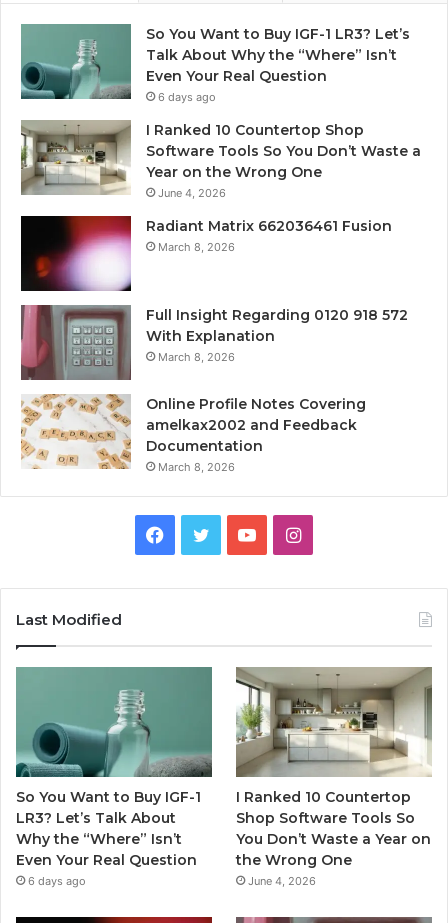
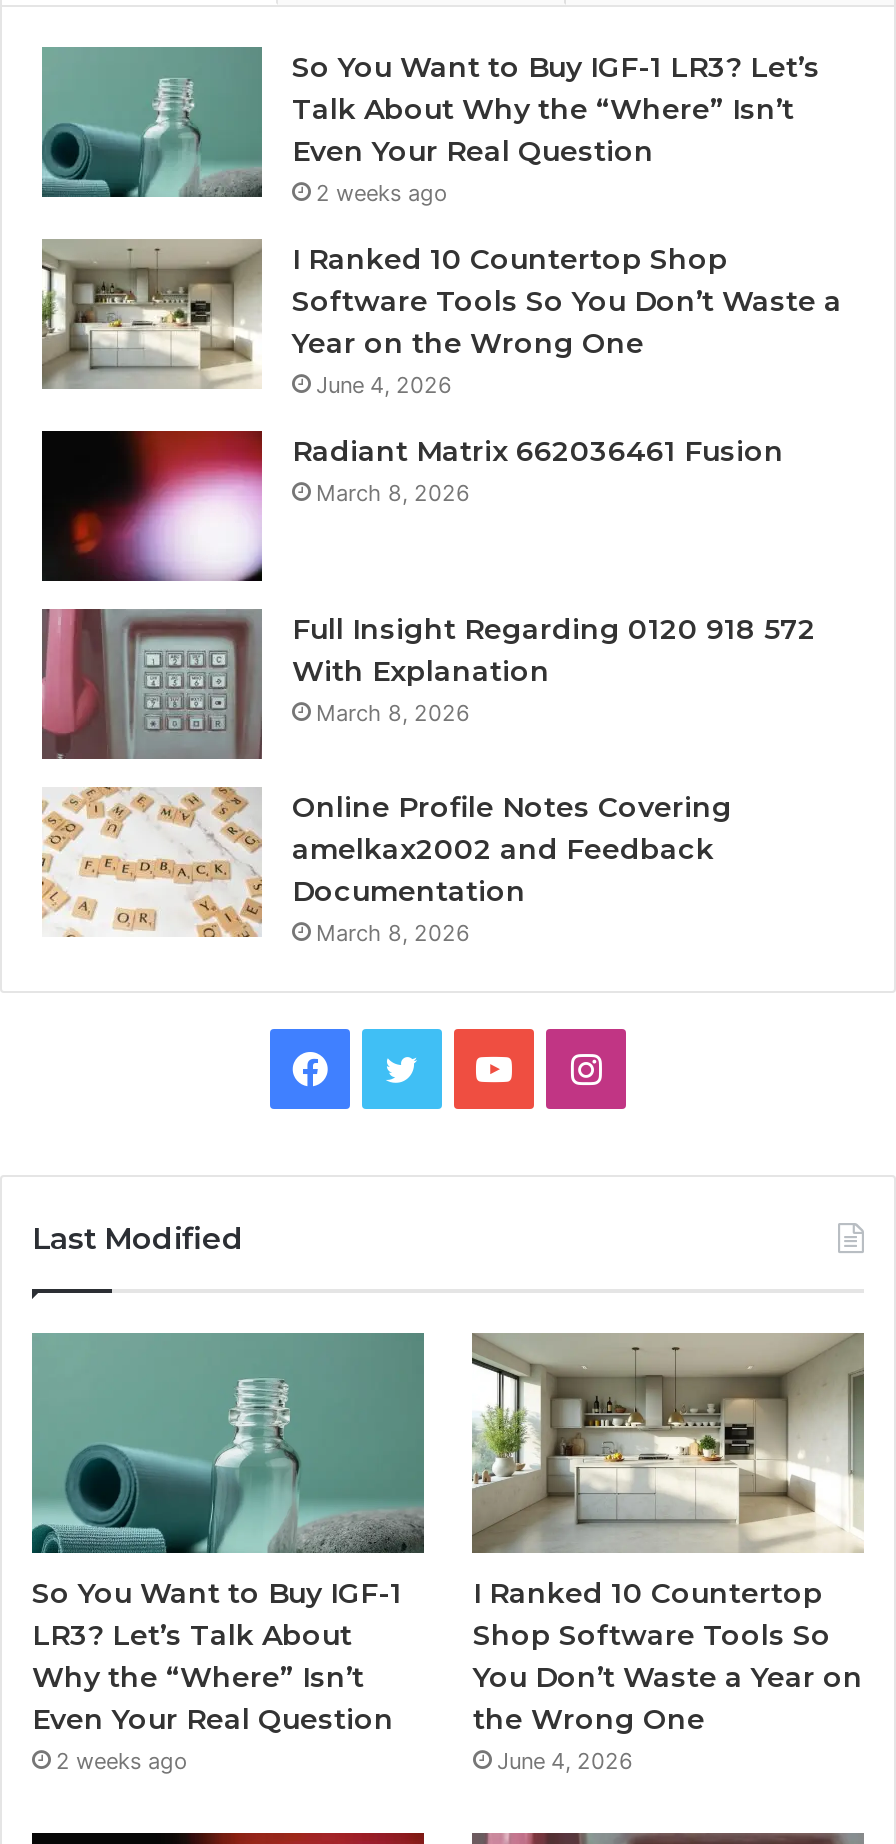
[158,90,216,104] 6 days ago -> [316,178,448,206] 2 weeks ago
[28,874,86,888] 6 days ago -> [56,1746,188,1774] 2 weeks ago

